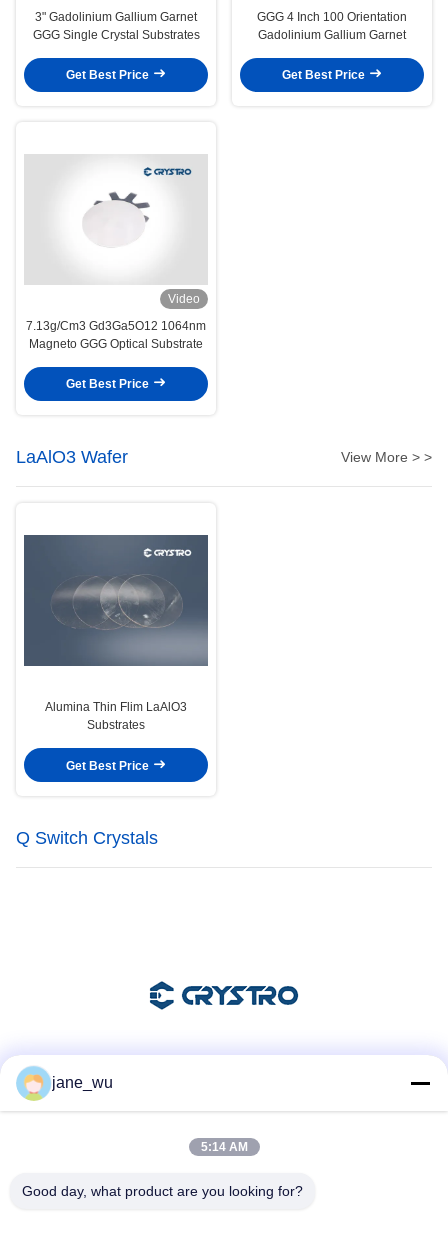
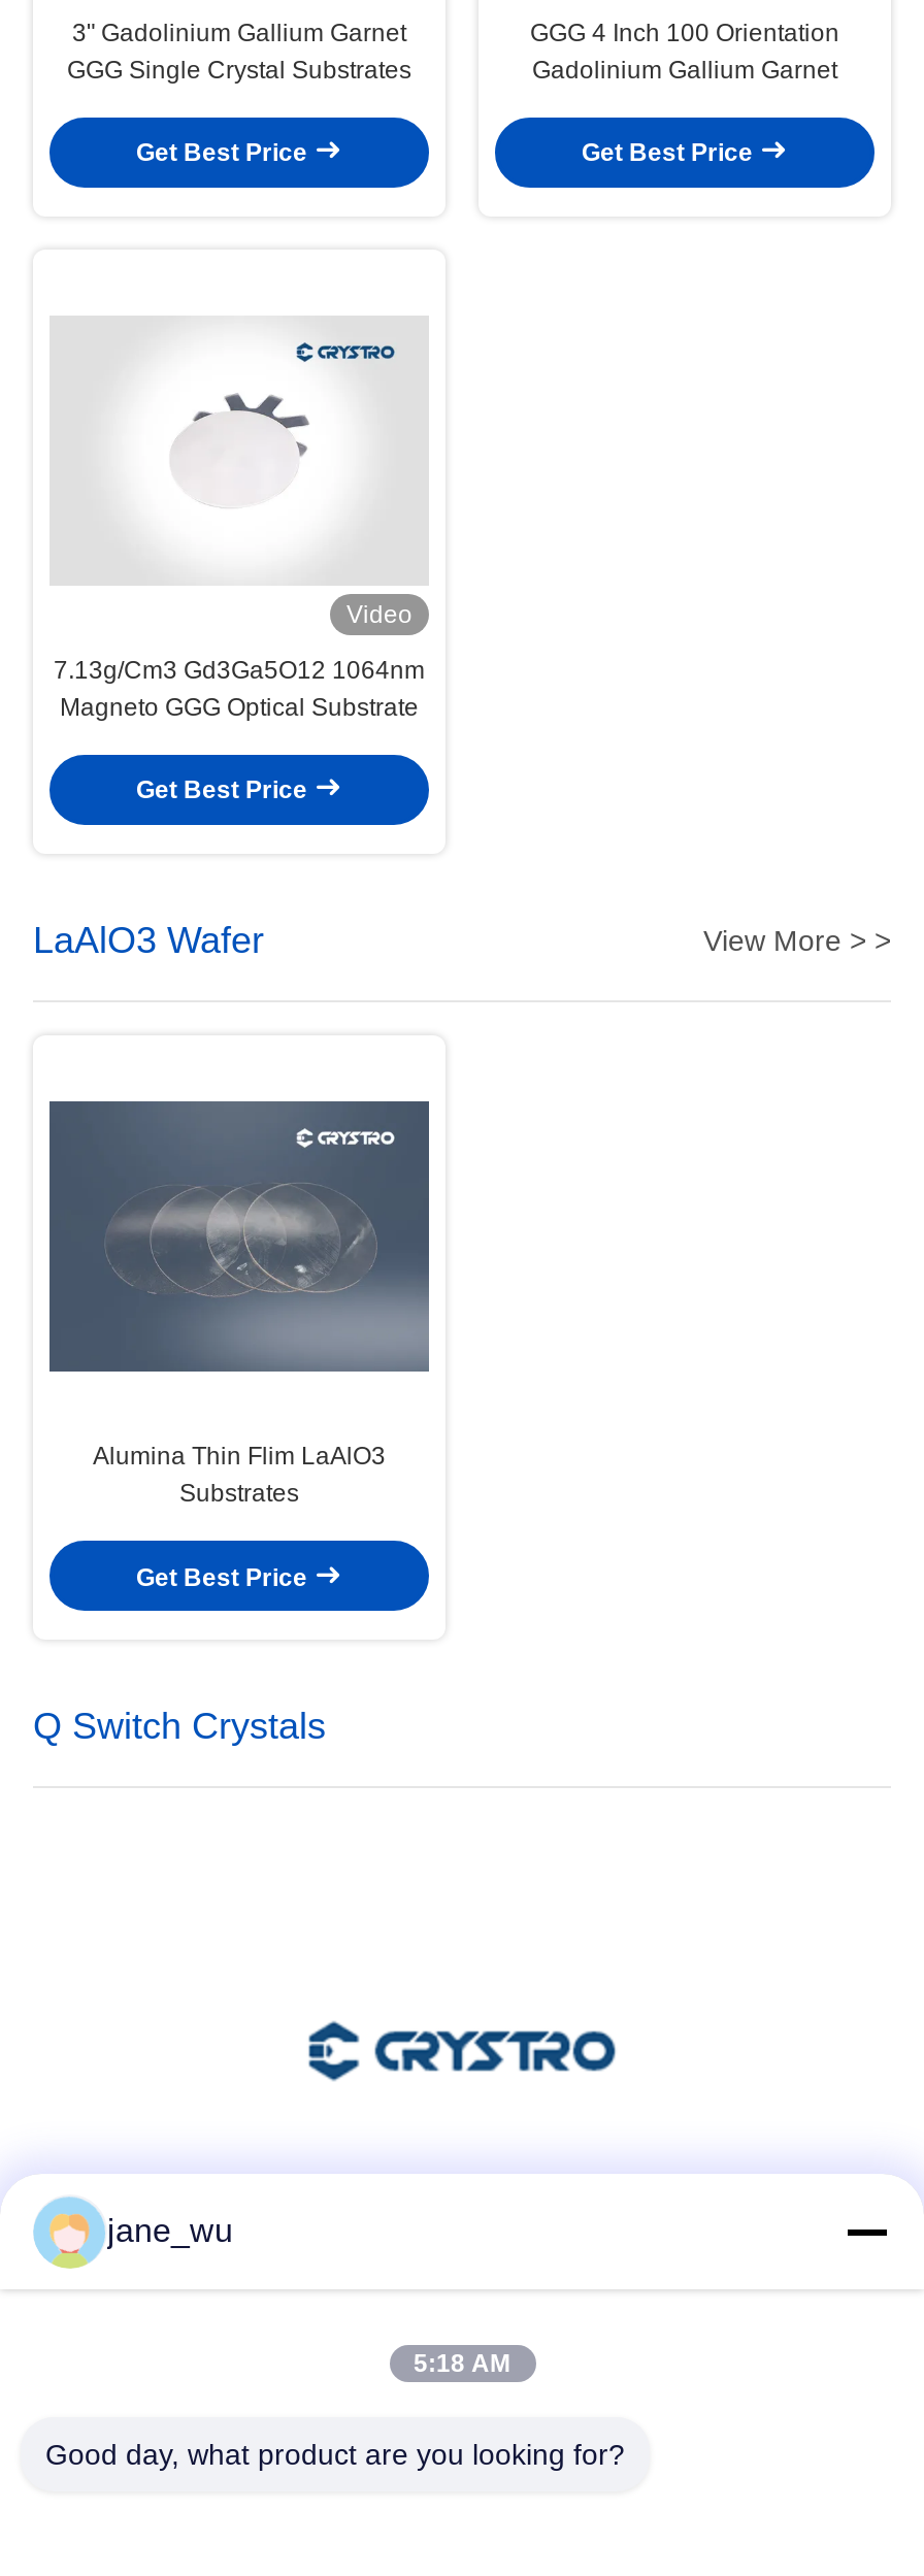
[200,1140,247,1154] 5:14 AM -> [414,2349,510,2378] 5:18 AM

